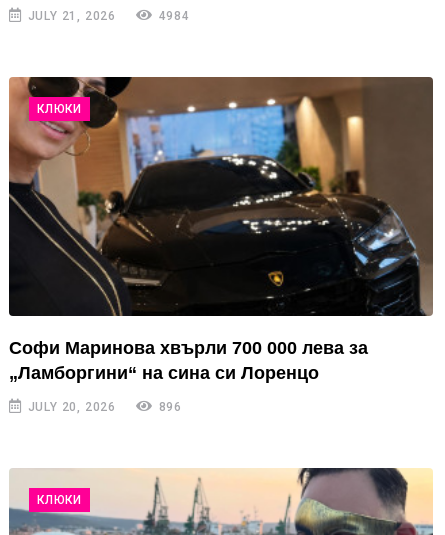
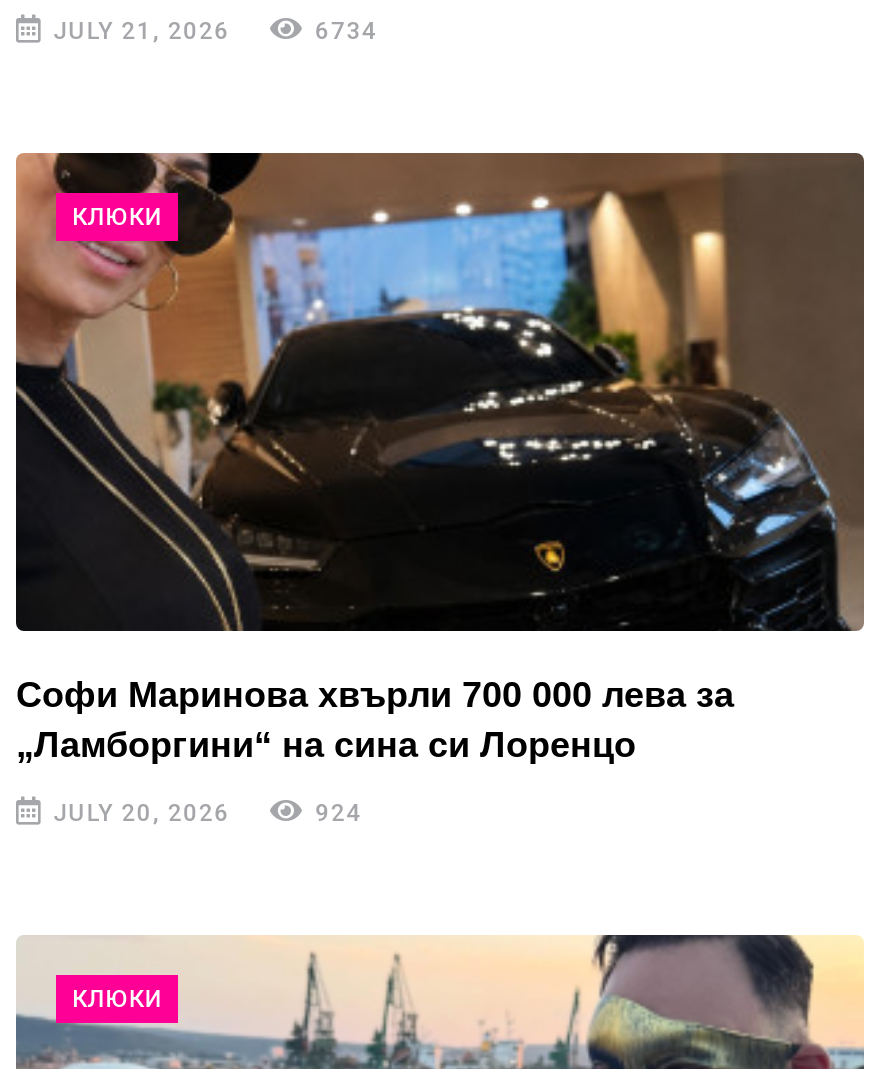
[155,9,190,23] 4984 -> [308,17,378,45] 6734
[155,400,182,414] 896 -> [308,798,362,826] 924

